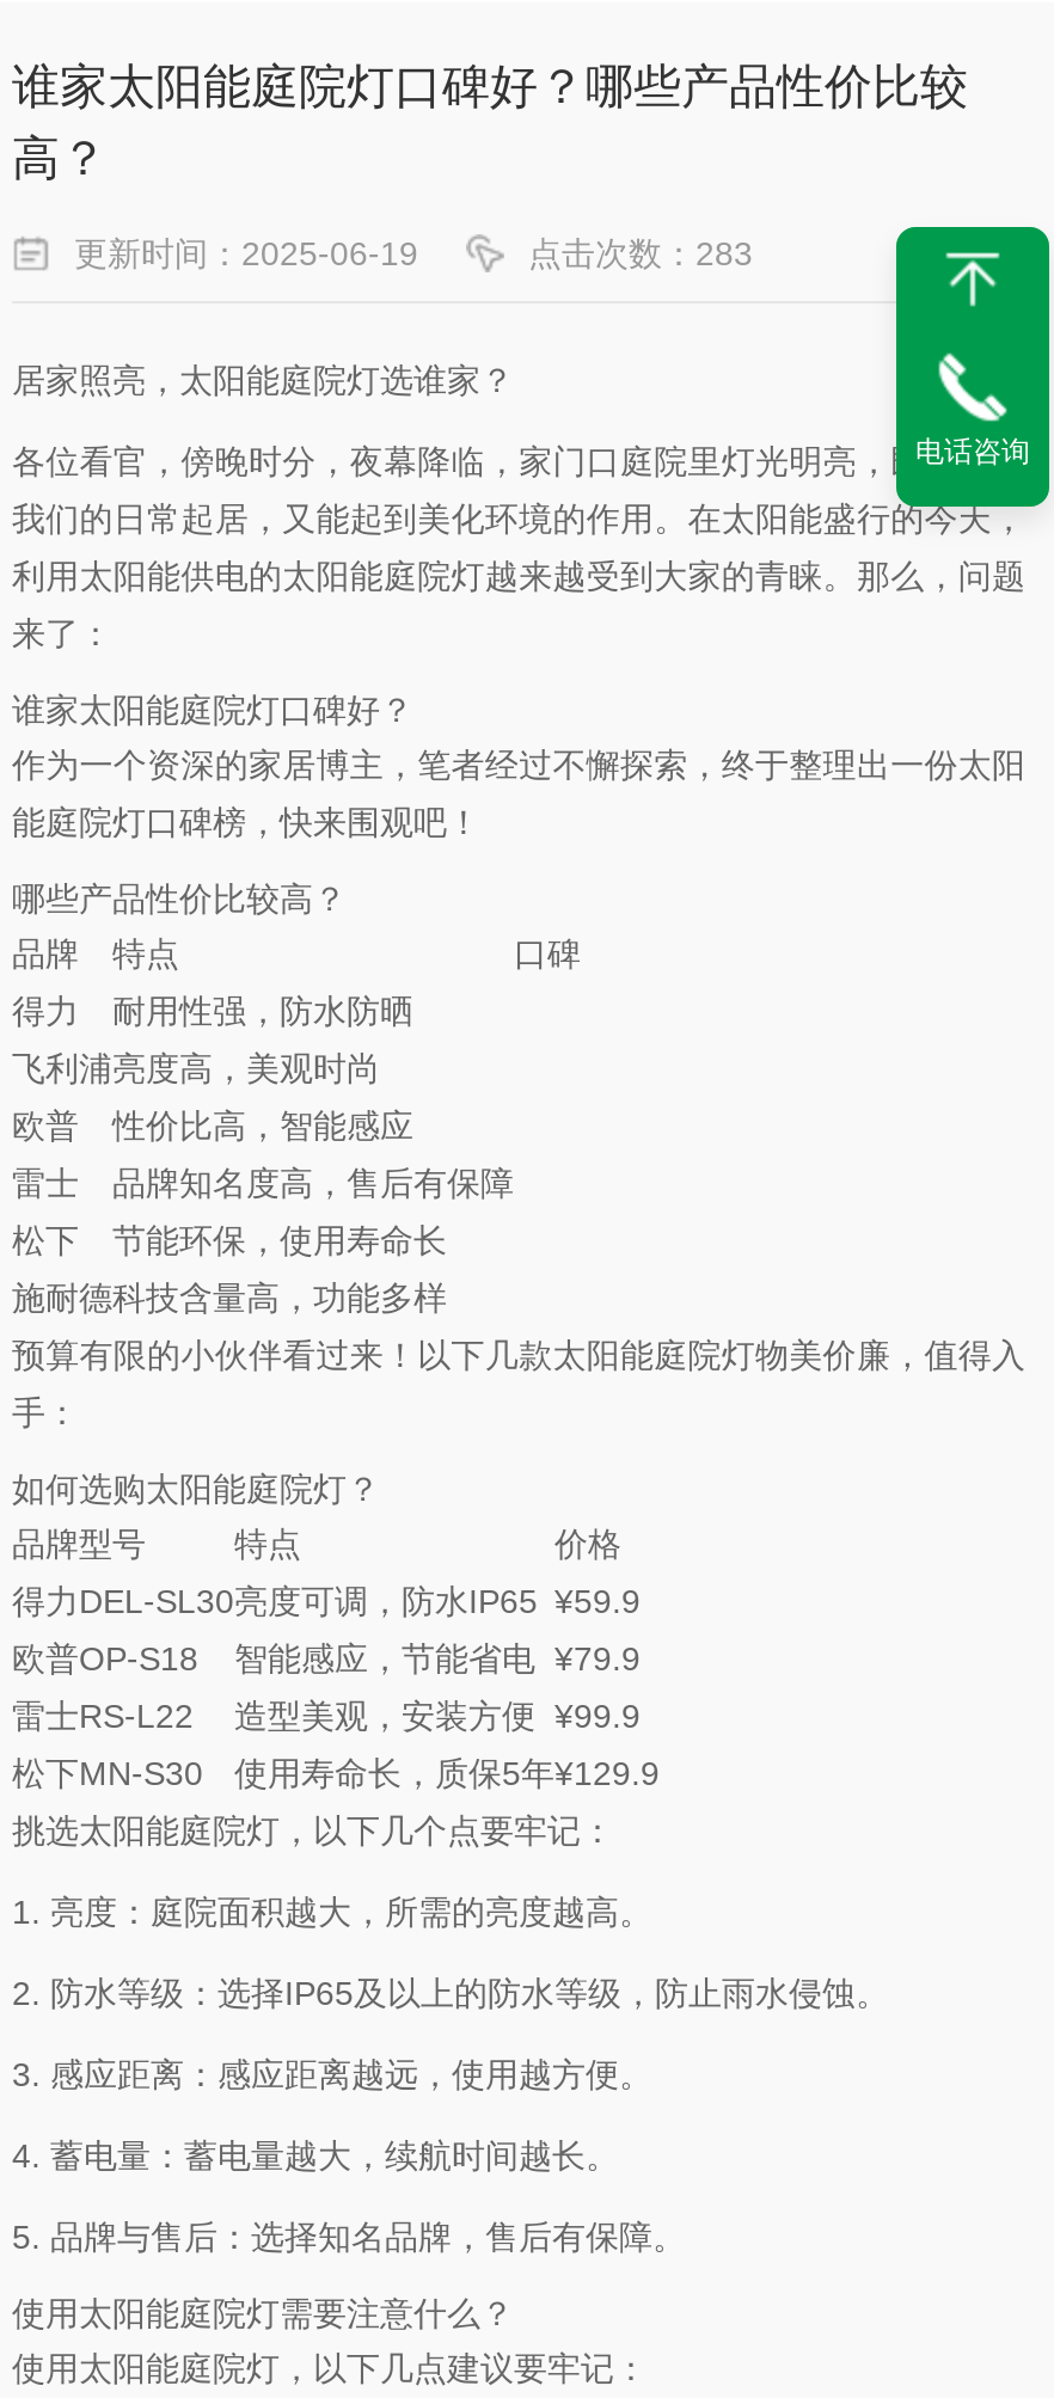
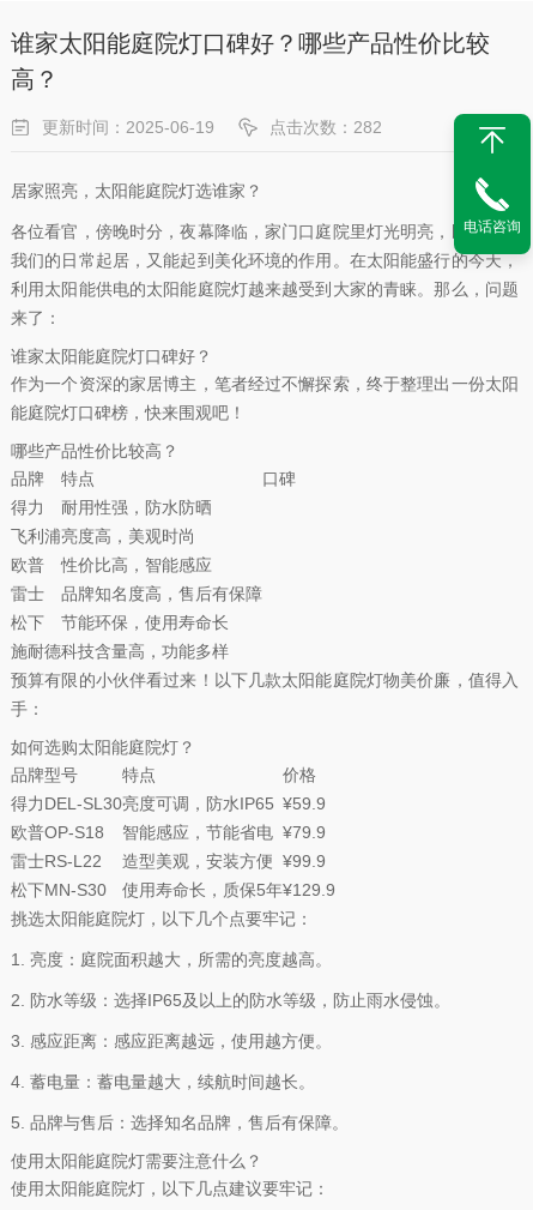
[528,234,753,272] 点击次数：283 -> [269,118,382,137] 点击次数：282

